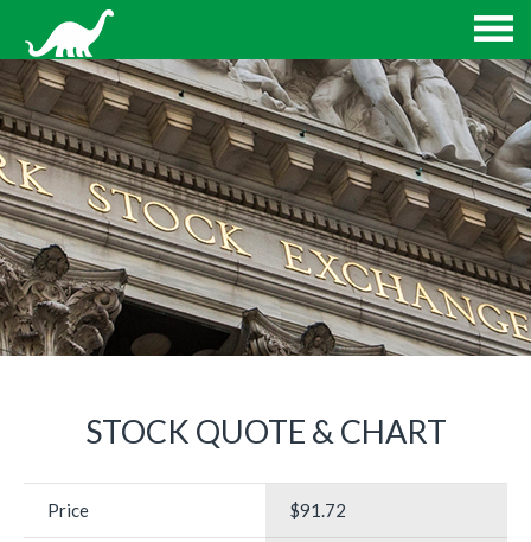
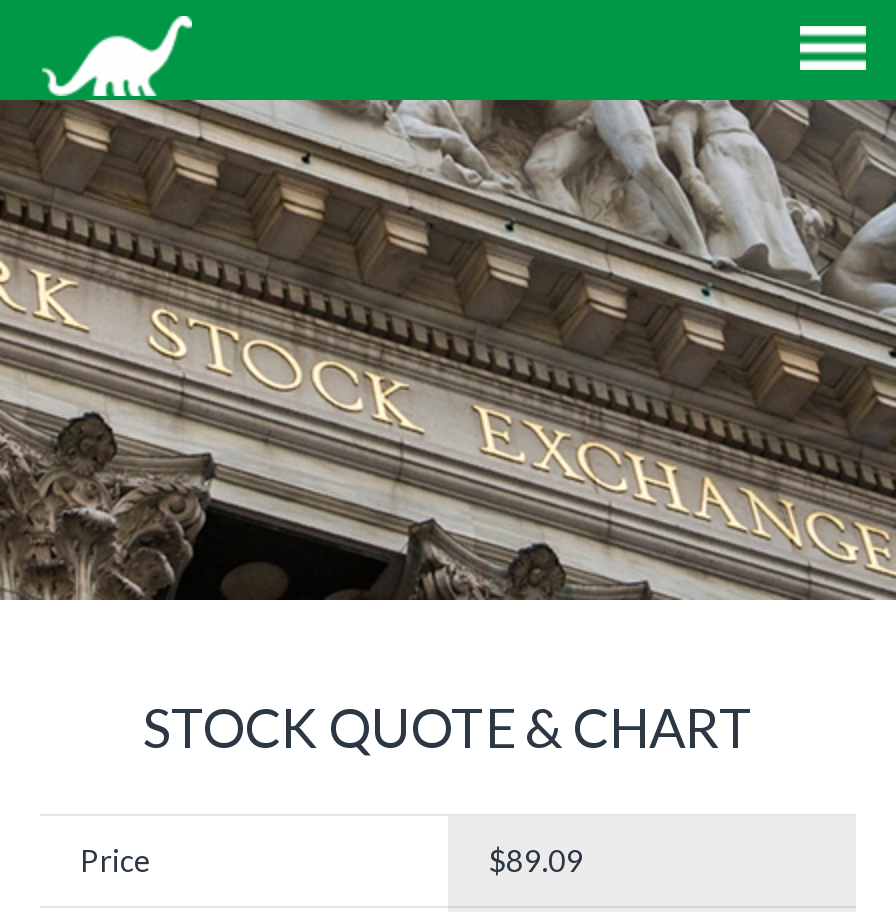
[300,499,346,521] 91.72 -> [506,842,584,878] 89.09

